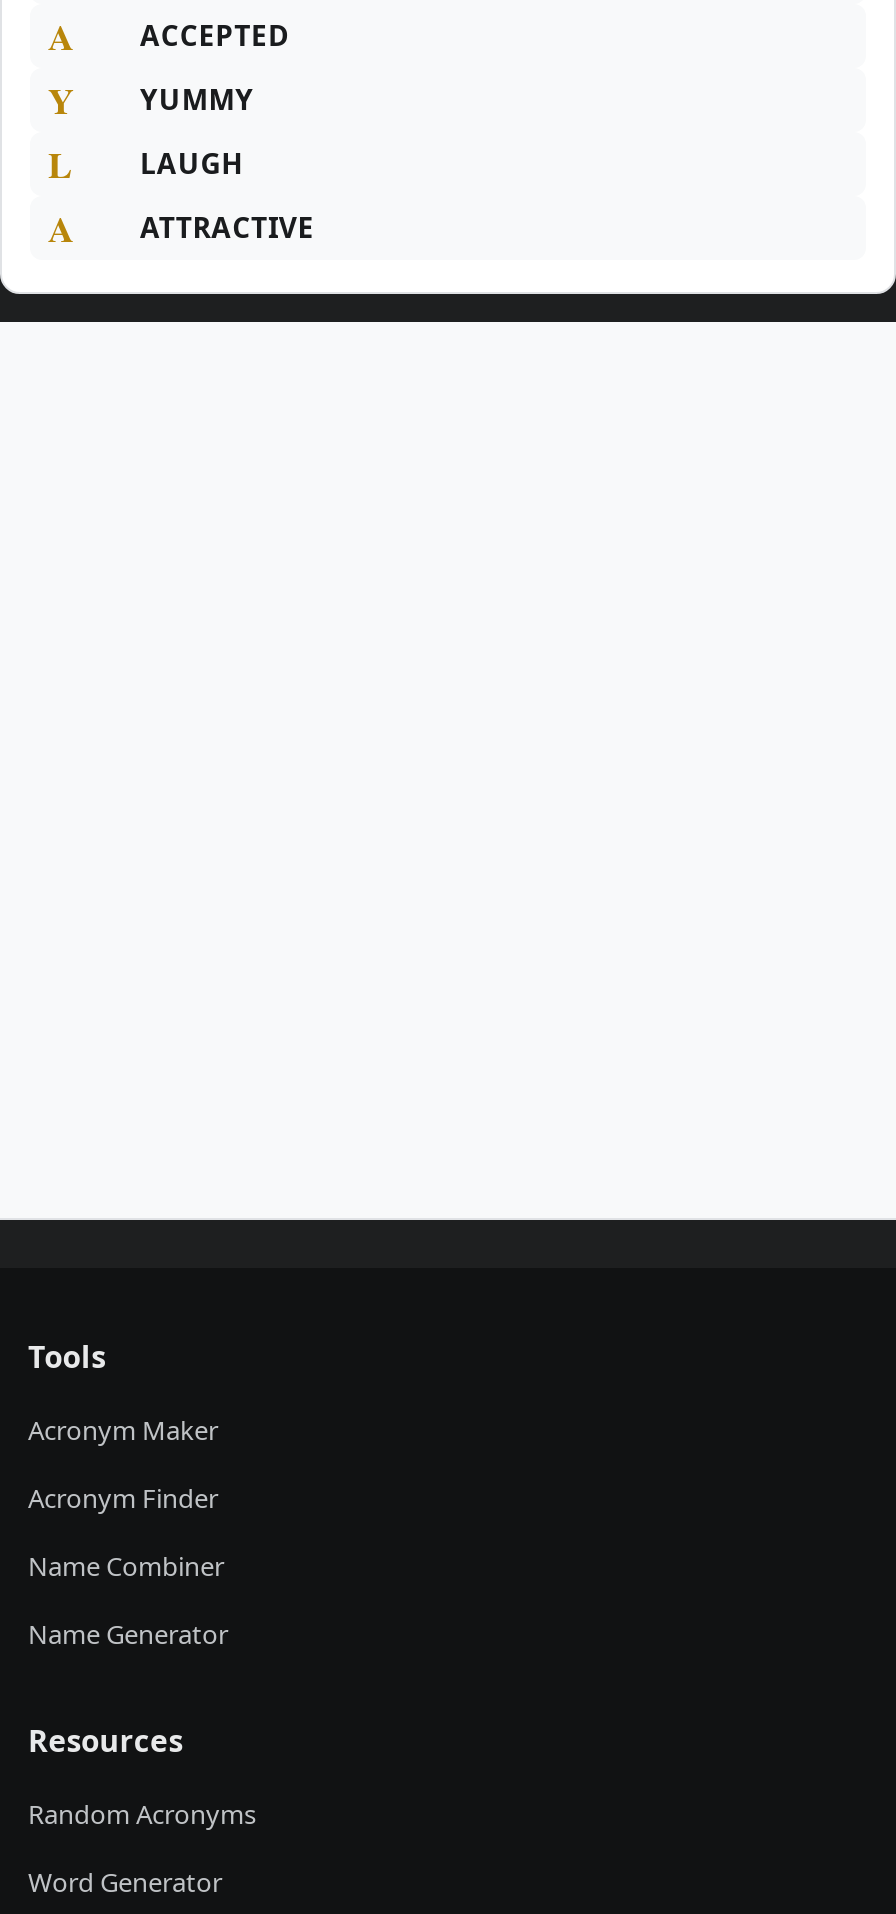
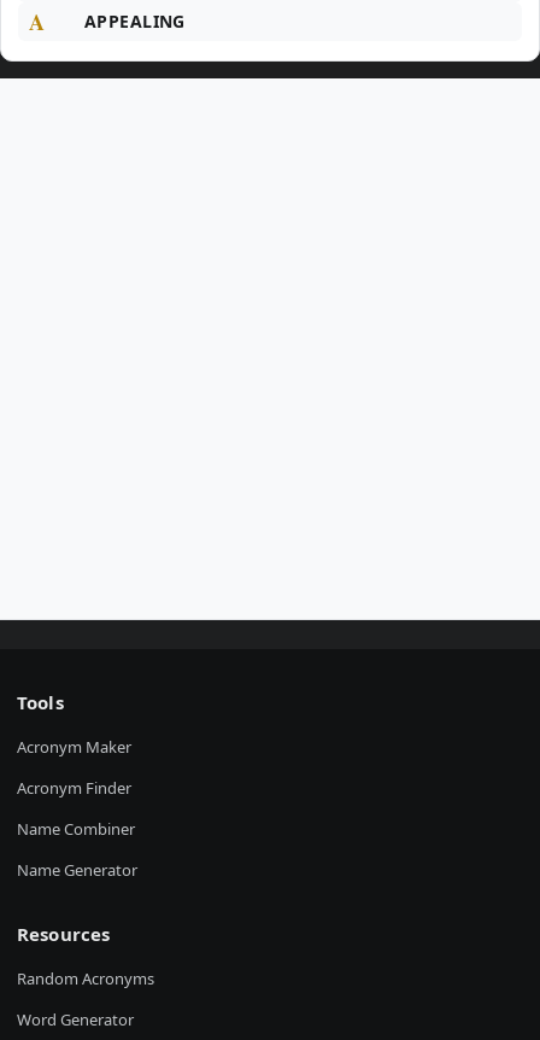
[48,16,314,254] ACCEPTED | Y | YUMMY | L | LAUGH | A | ATTRACTIVE -> [84,10,185,33] APPEALING

